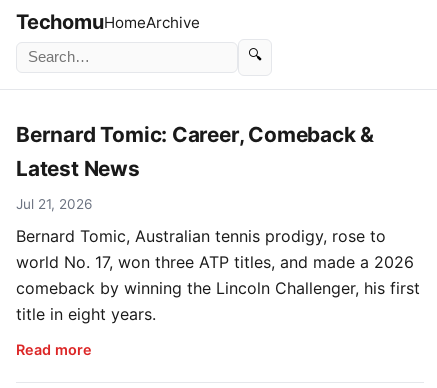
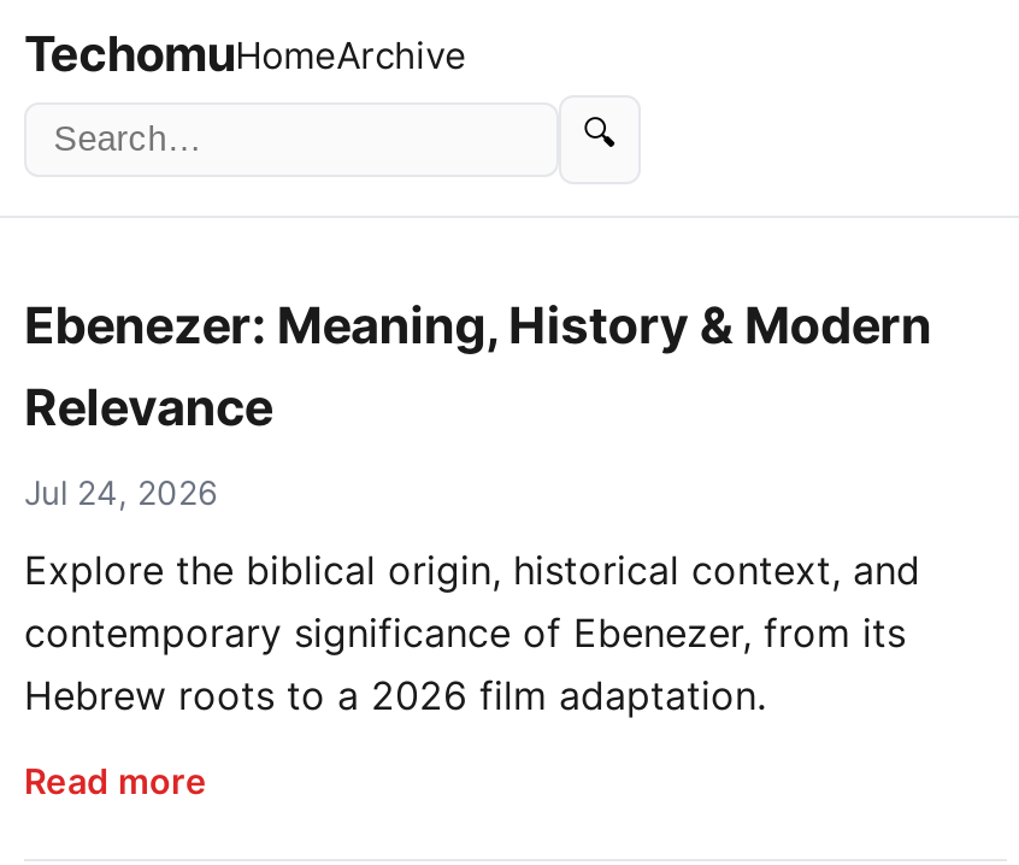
[16,122,374,181] Bernard Tomic: Career, Comeback & | Latest News -> [24,296,932,438] Ebenezer: Meaning, History & Modern | Relevance
[16,196,92,212] Jul 21, 2026 -> [24,473,217,512] Jul 24, 2026
[16,226,420,324] Bernard Tomic, Australian tennis prodigy, rose to | world No. 17, won three ATP titles, and made a 2026 | comeback by winning the Lincoln Challenger, his first | title in eight years. -> [24,545,920,719] Explore the biblical origin, historical context, and | contemporary significance of Ebenezer, from its | Hebrew roots to a 2026 film adaptation.

